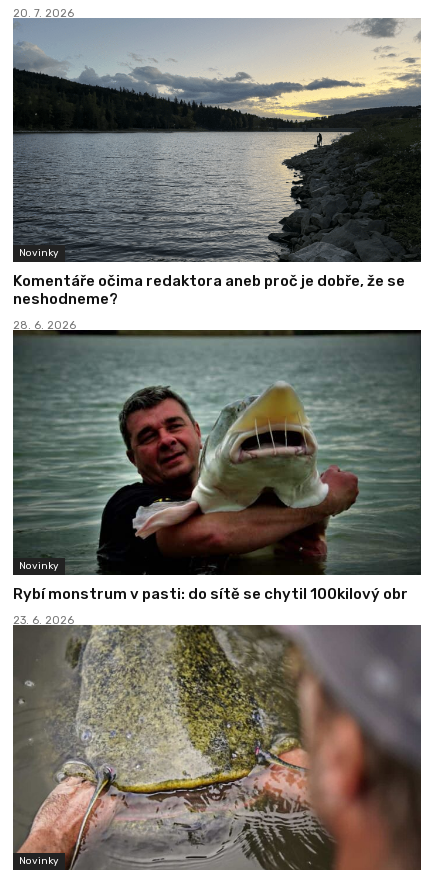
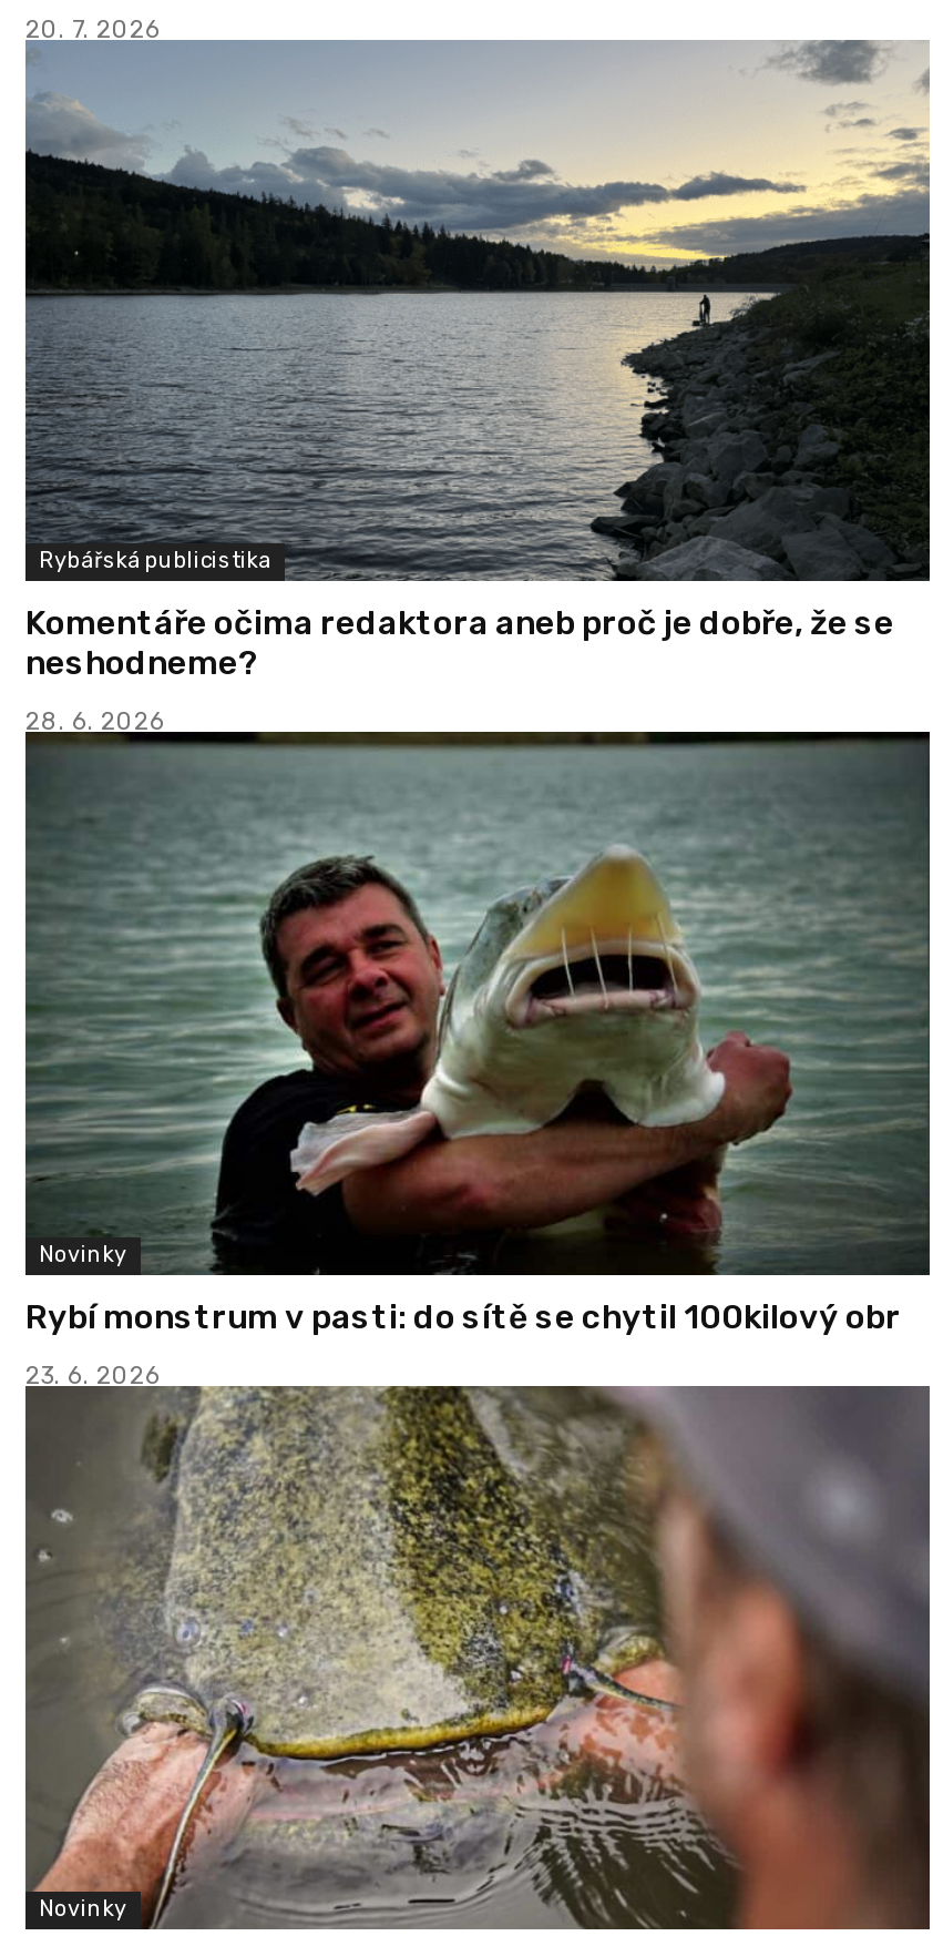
[19,247,59,259] Novinky -> [39,548,271,575] Rybářská publicistika

